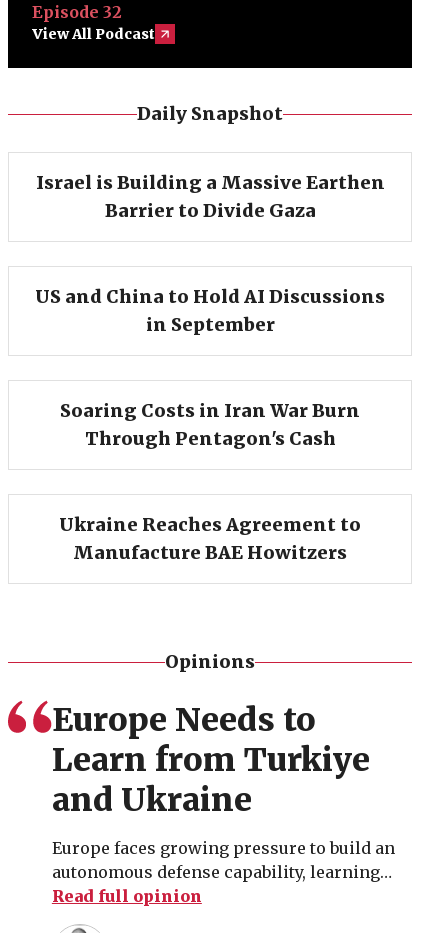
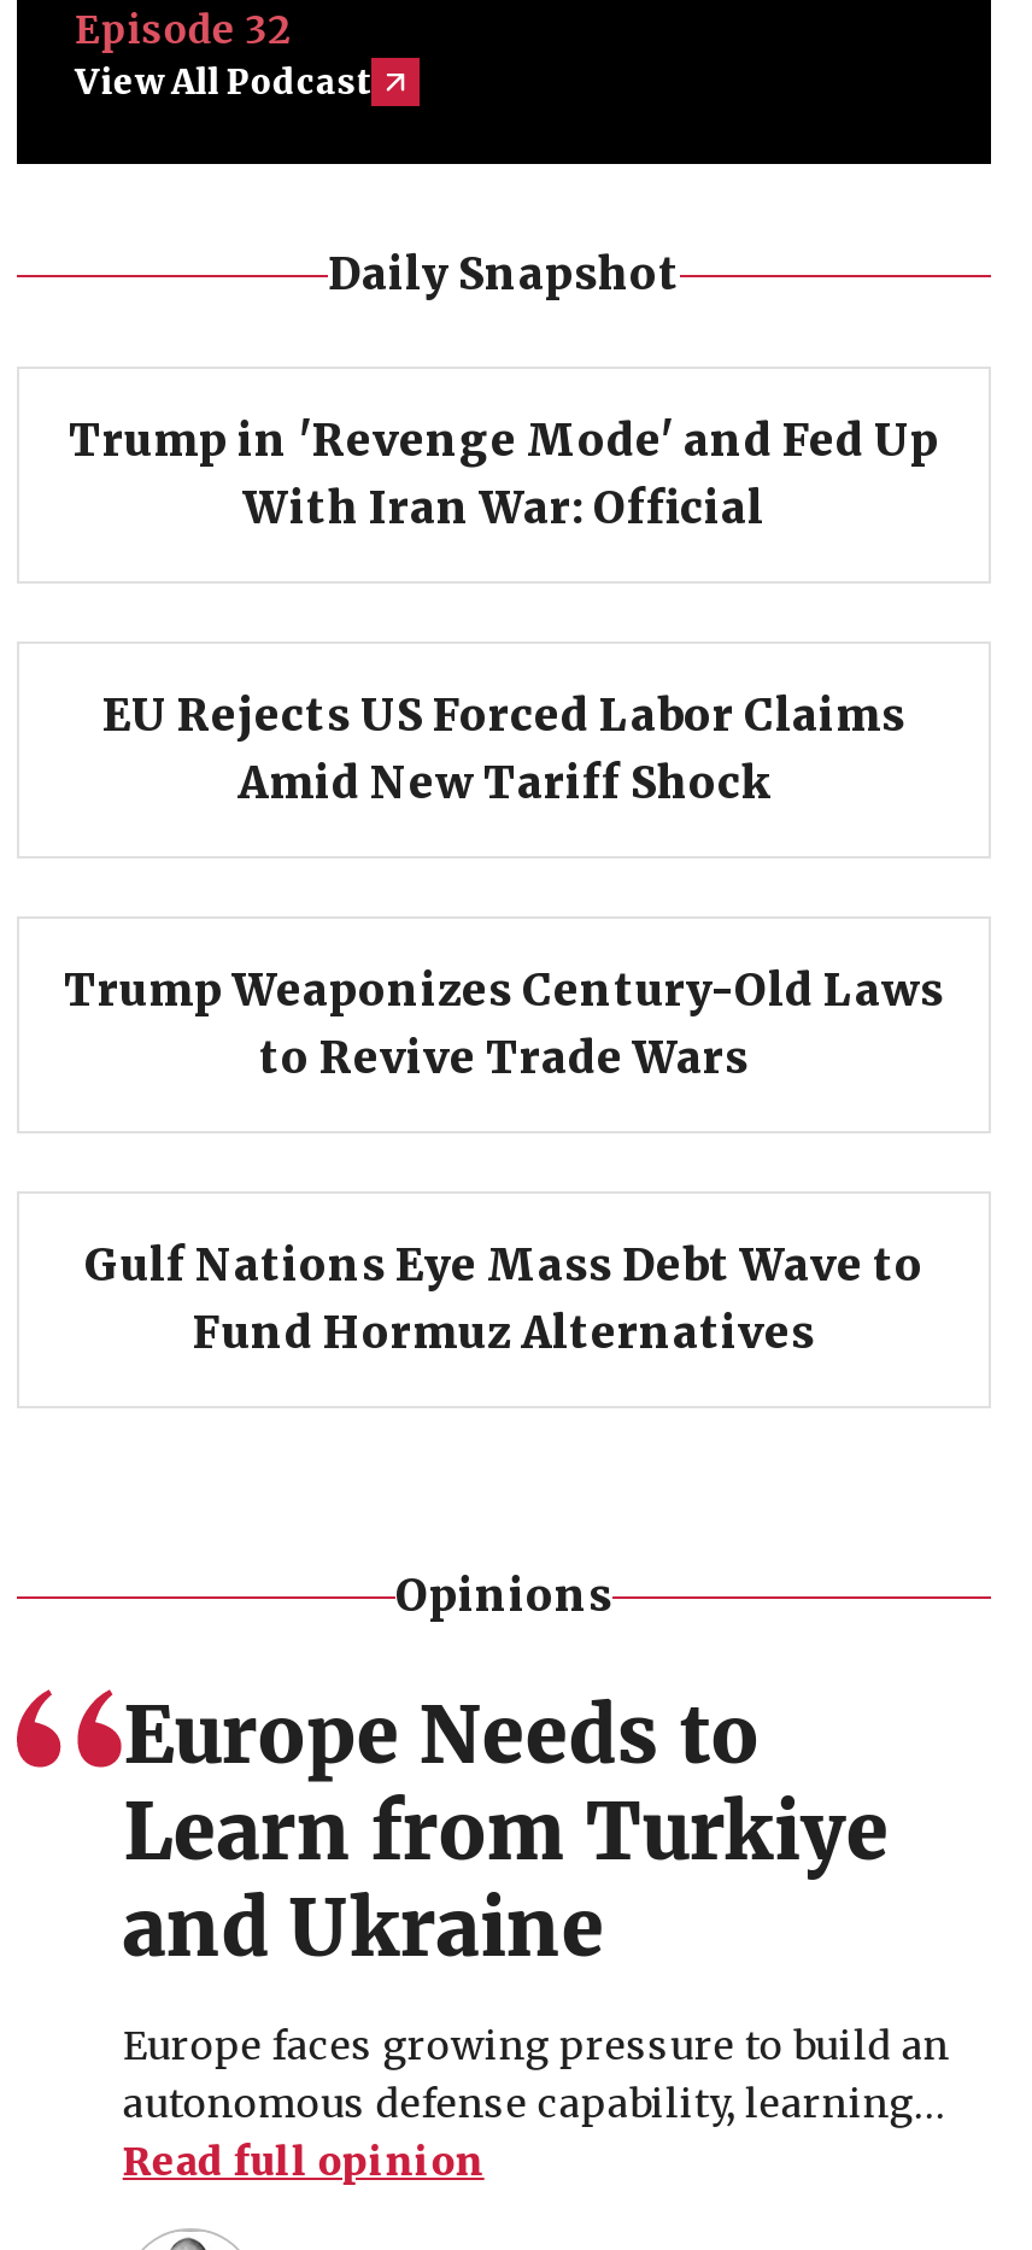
[35,171,384,222] Israel is Building a Massive Earthen | Barrier to Divide Gaza -> [69,413,939,536] Trump in 'Revenge Mode' and Fed Up | With Iran War: Official
[35,285,385,336] US and China to Hold AI Discussions | in September -> [102,688,905,811] EU Rejects US Forced Labor Claims | Amid New Tariff Shock
[60,399,360,450] Soaring Costs in Iran War Burn | Through Pentagon's Cash -> [64,963,944,1086] Trump Weaponizes Century-Old Laws | to Revive Trade Wars
[59,513,361,564] Ukraine Reaches Agreement to | Manufacture BAE Howitzers -> [84,1238,923,1361] Gulf Nations Eye Mass Debt Wave to | Fund Hormuz Alternatives

